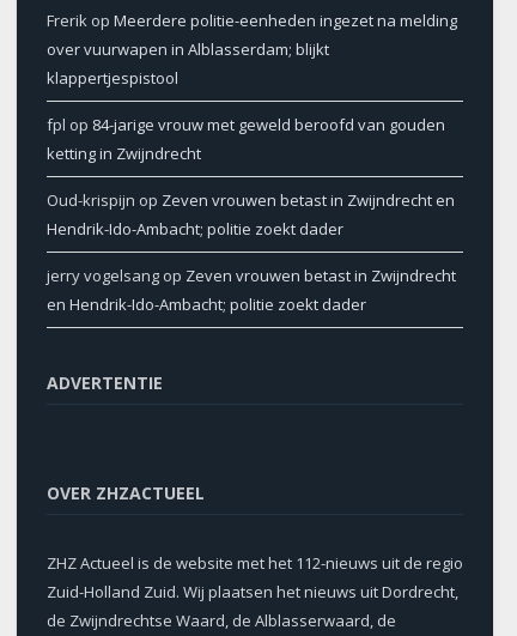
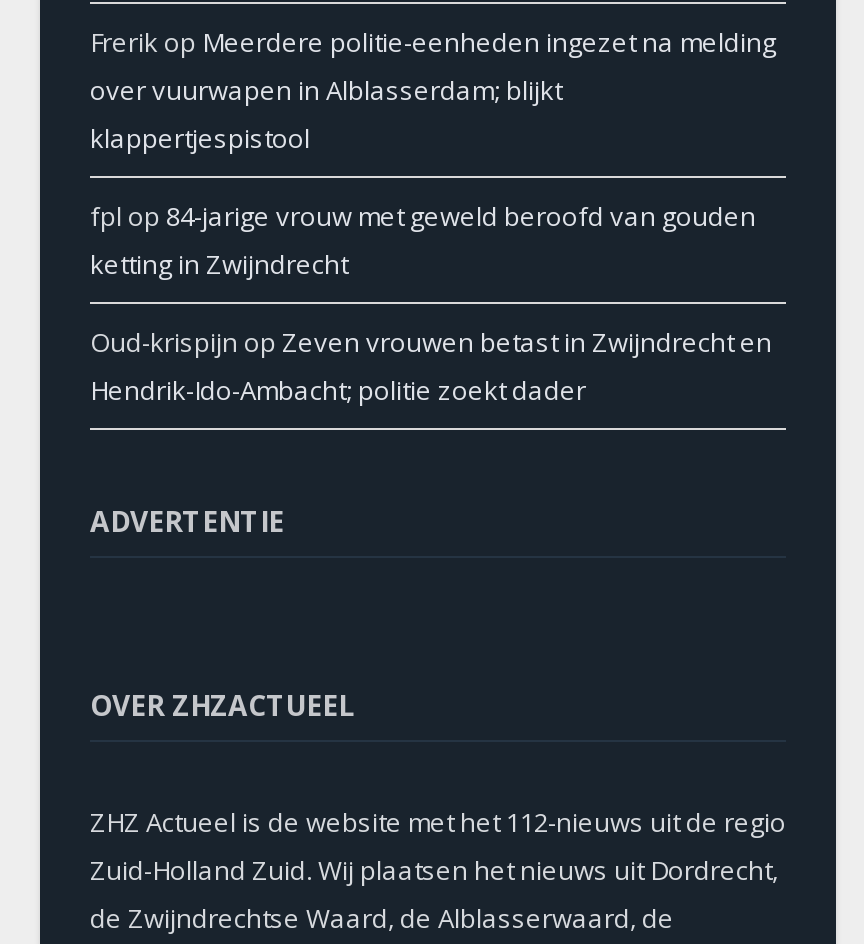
[47,265,456,315] jerry vogelsang op Zeven vrouwen betast in Zwijndrecht | en Hendrik-Ido-Ambacht; politie zoekt dader -> none

